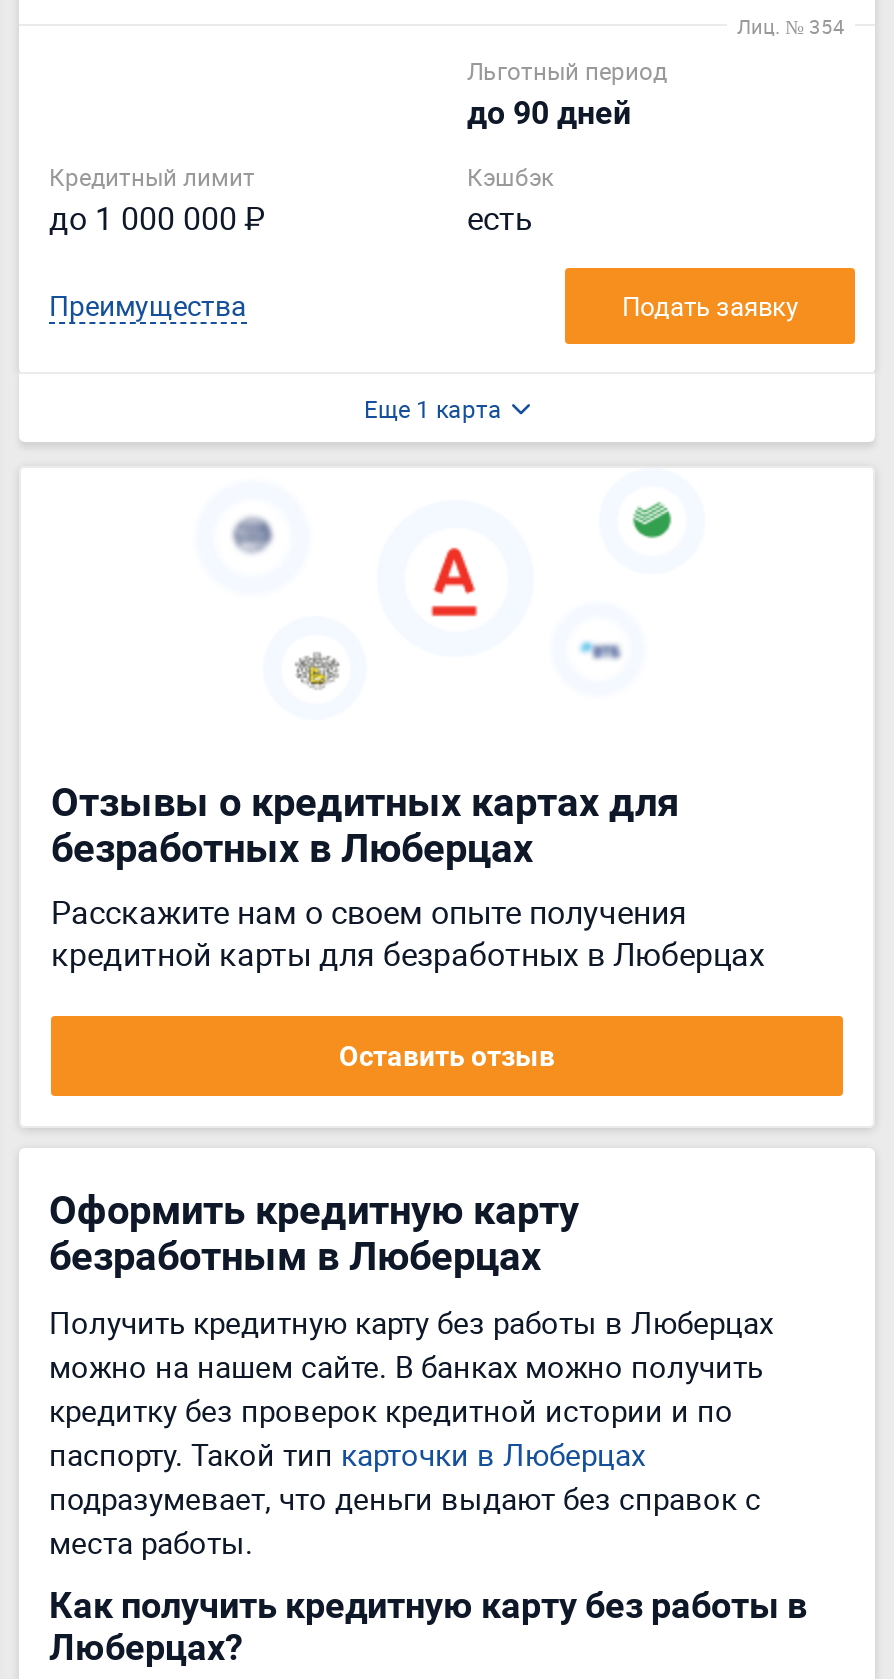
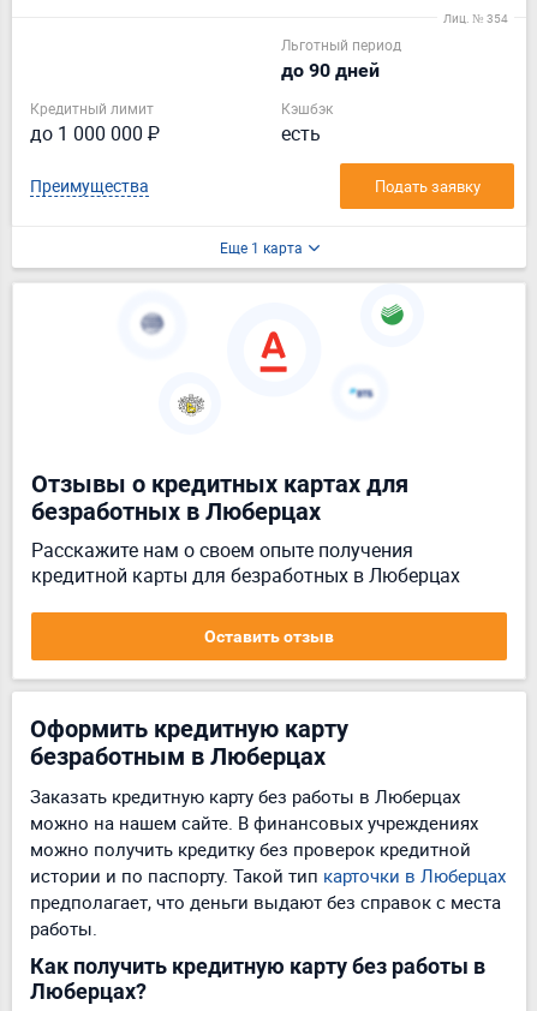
[49,1302,773,1562] Получить кредитную карту без работы в Люберцах | можно на нашем сайте. В банках можно получить | кредитку без проверок кредитной истории и по | паспорту. Такой тип карточки в Люберцах | подразумевает, что деньги выдают без справок с | места работы. -> [30,784,506,940] Заказать кредитную карту без работы в Люберцах | можно на нашем сайте. В финансовых учреждениях | можно получить кредитку без проверок кредитной | истории и по паспорту. Такой тип карточки в Люберцах | предполагает, что деньги выдают без справок с места | работы.

